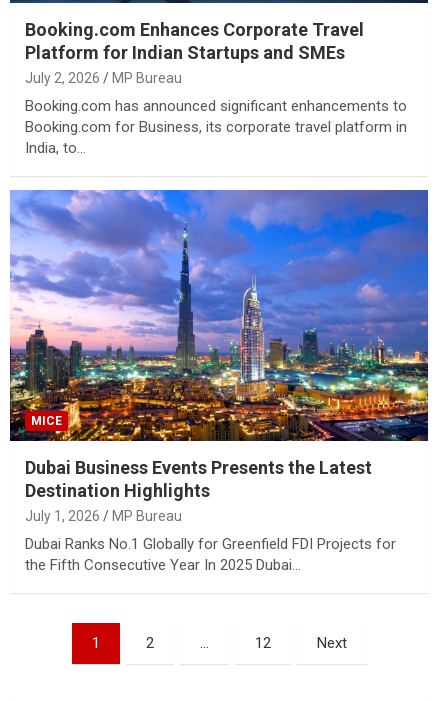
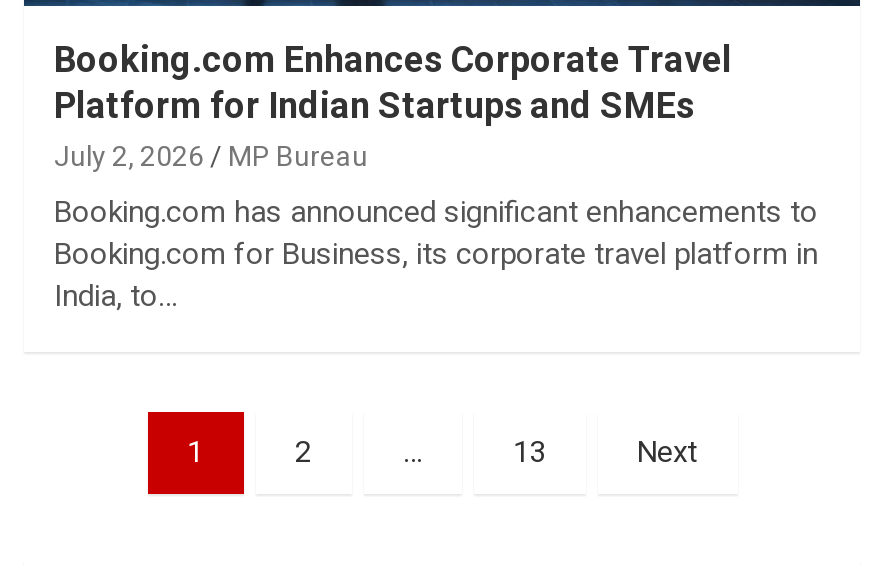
[9,189,429,574] [image] | MICE | Dubai Business Events Presents the Latest | Destination Highlights | July 1, 2026 | MP Bureau | Dubai Ranks No.1 Globally for Greenfield FDI Projects for | the Fifth Consecutive Year In 2025 Dubai… -> none
[254,634,270,652] 12 -> [513,434,545,470] 13

